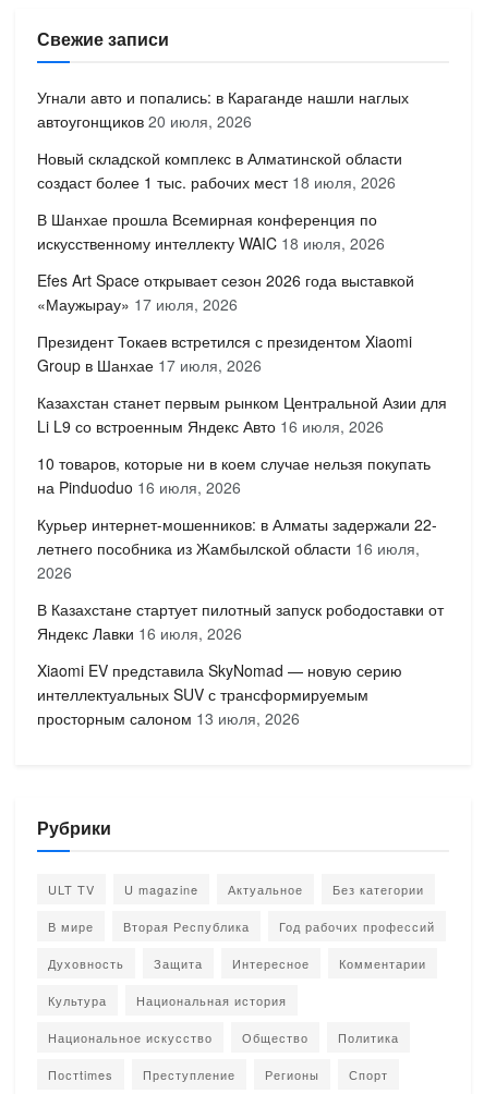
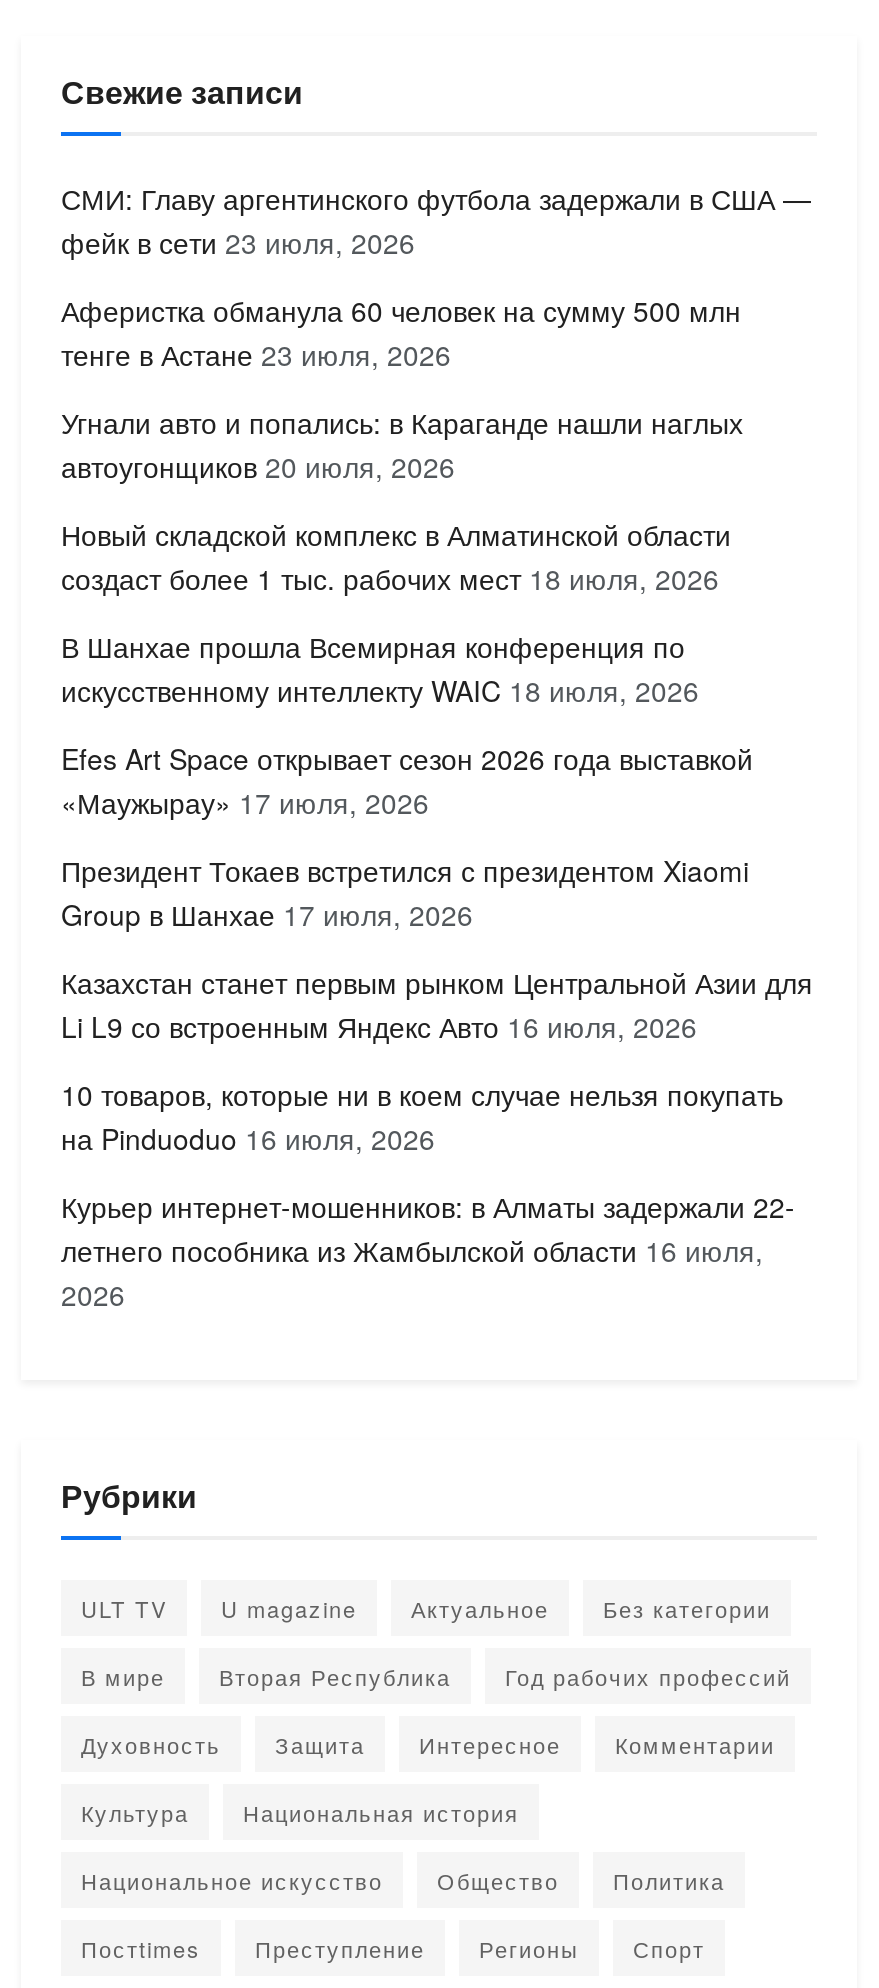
none -> [61,178,811,374] СМИ: Главу аргентинского футбола задержали в США — | фейк в сети 23 июля, 2026 | Аферистка обманула 60 человек на сумму 500 млн | тенге в Астане 23 июля, 2026
moved [37,86,447,583] -> [61,402,813,1314]: Угнали авто и попались: в Караганде нашли наглых | автоугонщиков 20 июля, 2026 | Новый складской комплекс в Алматинской области | ... | летнего пособника из Жамбылской области 16 июля, | 2026
[37,598,444,729] В Казахстане стартует пилотный запуск рободоставки от | Яндекс Лавки 16 июля, 2026 | Xiaomi EV представила SkyNomad — новую серию | интеллектуальных SUV с трансформируемым | просторным салоном 13 июля, 2026 -> none

